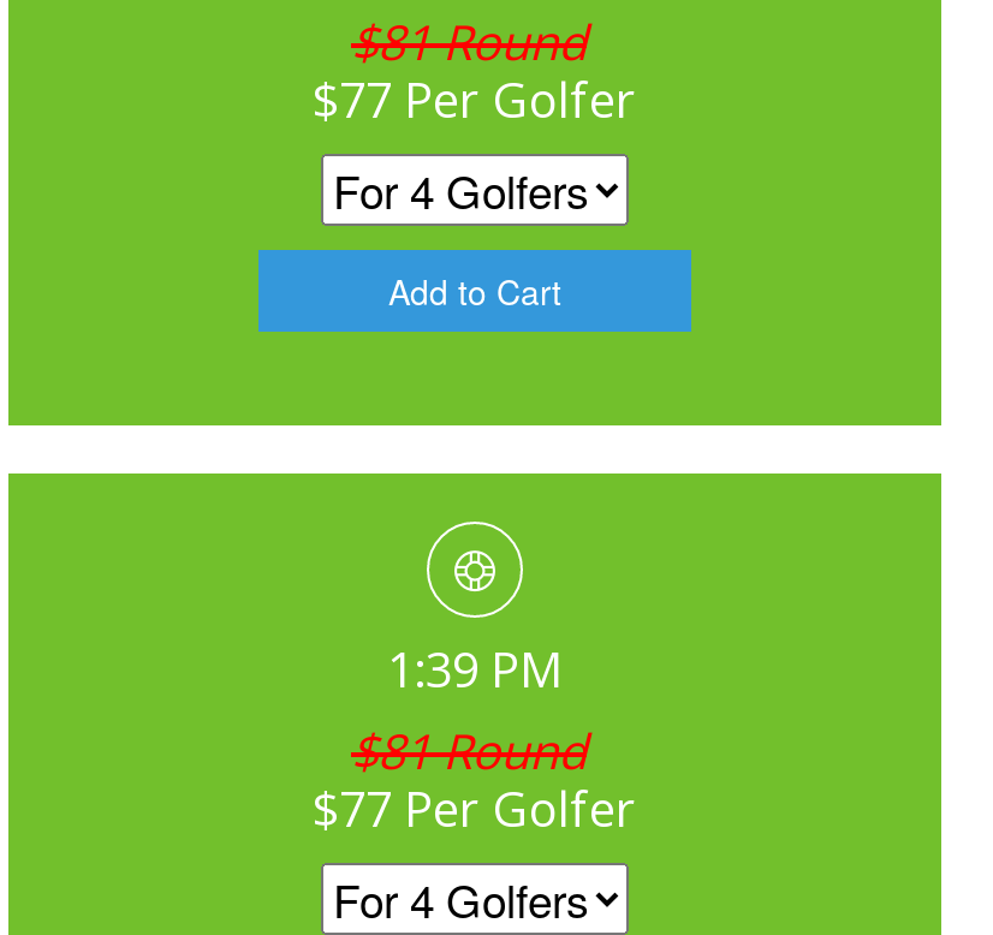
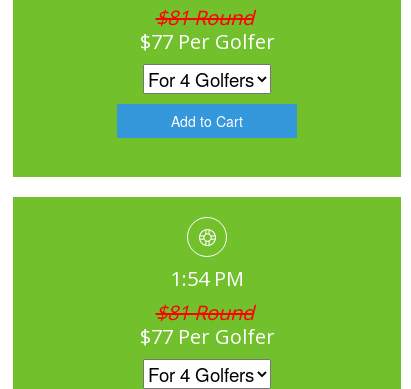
[387,638,563,703] 1:39 PM -> [170,265,243,292] 1:54 PM

